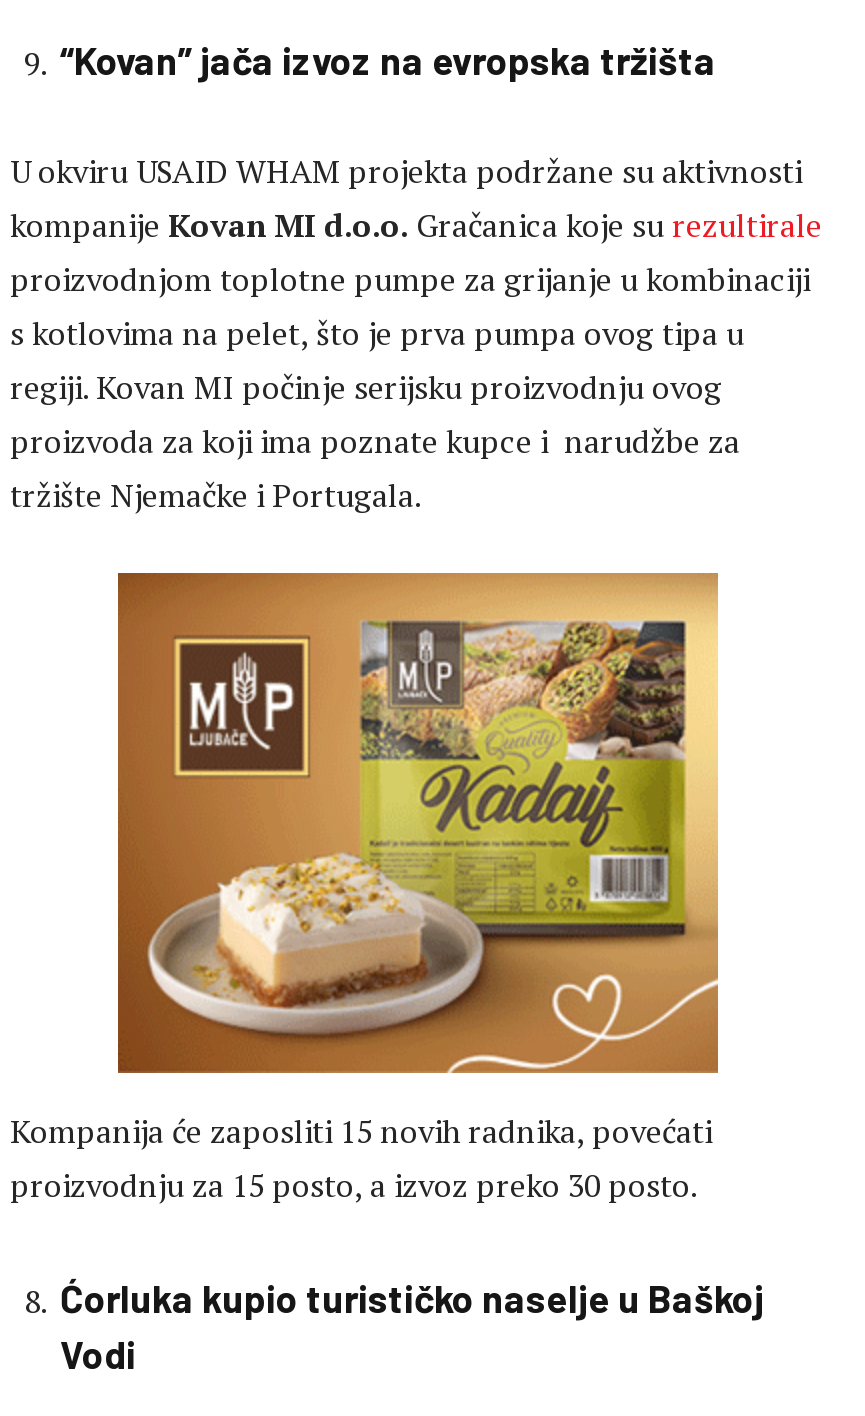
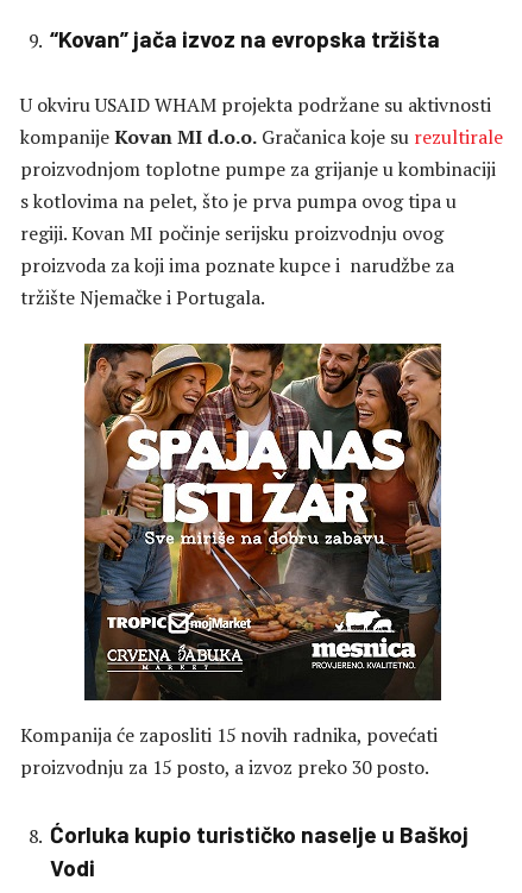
[116,571,720,1075] [image] -> [83,342,442,702] [image]

